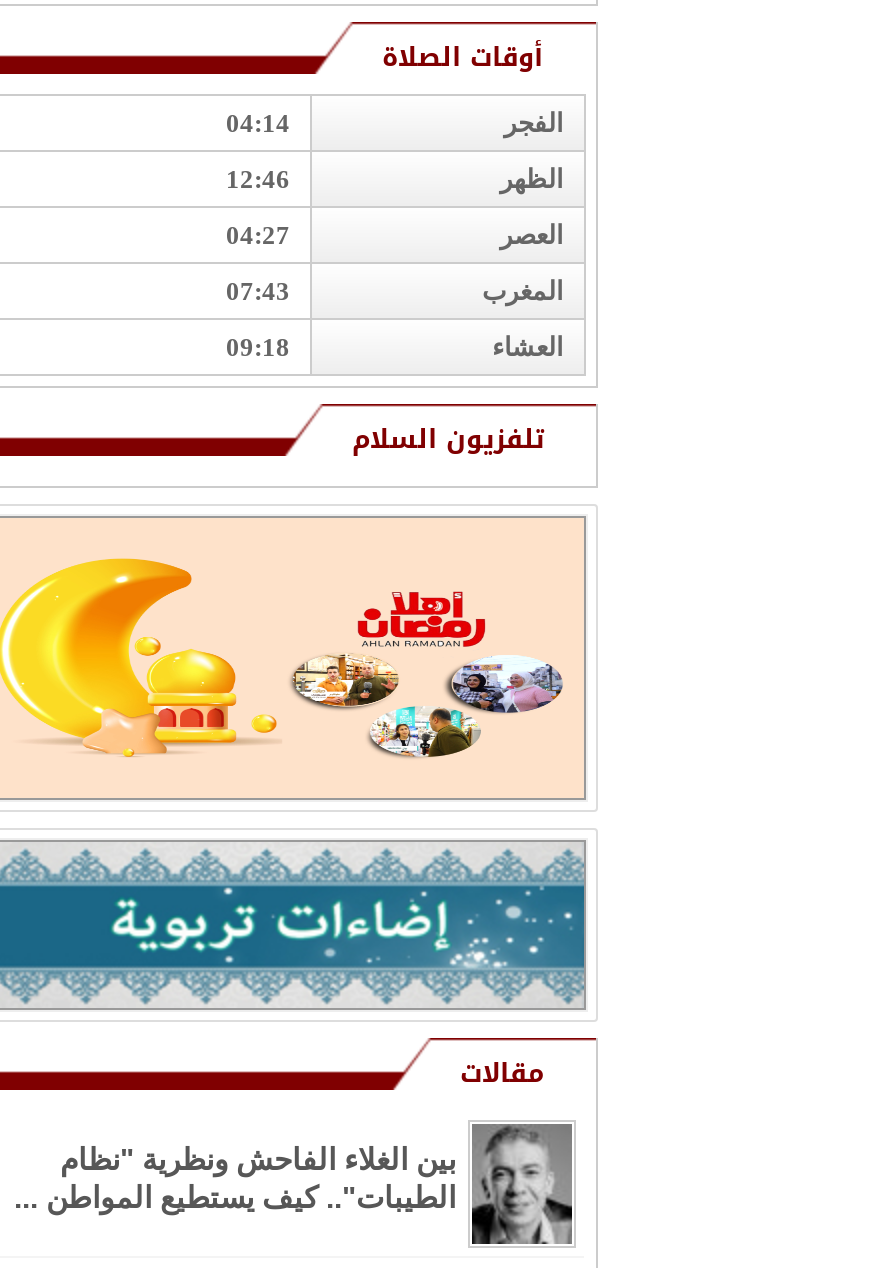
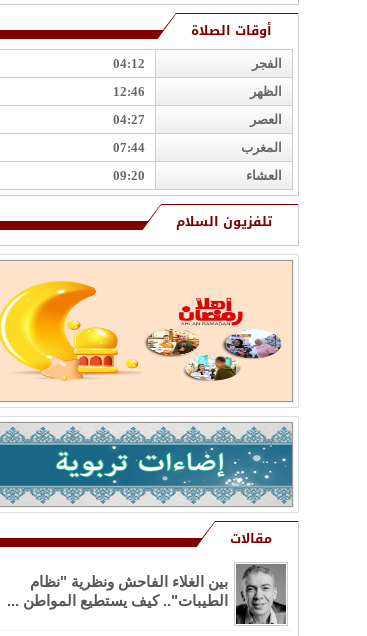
[226,108,290,138] 04:14 -> [113,56,145,71] 04:12
[226,276,290,306] 07:43 -> [113,140,145,155] 07:44
[226,332,290,362] 09:18 -> [113,168,145,183] 09:20

